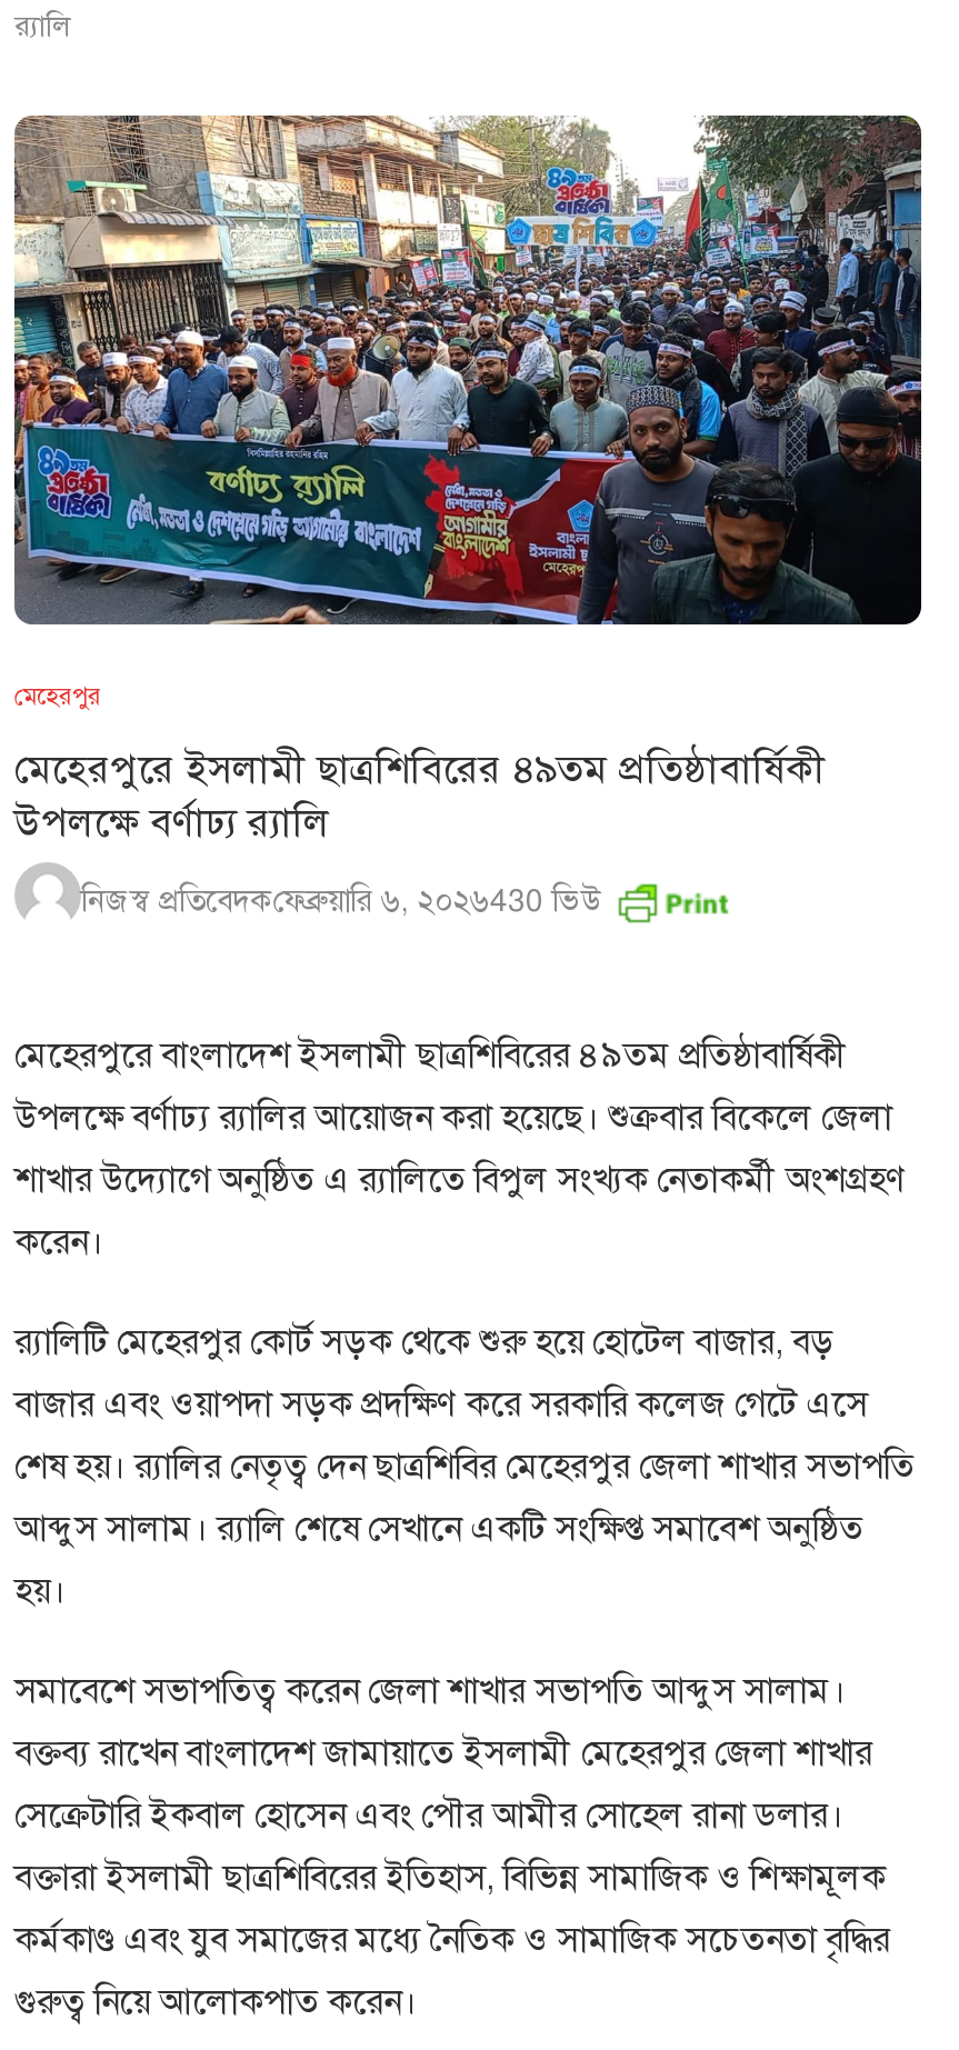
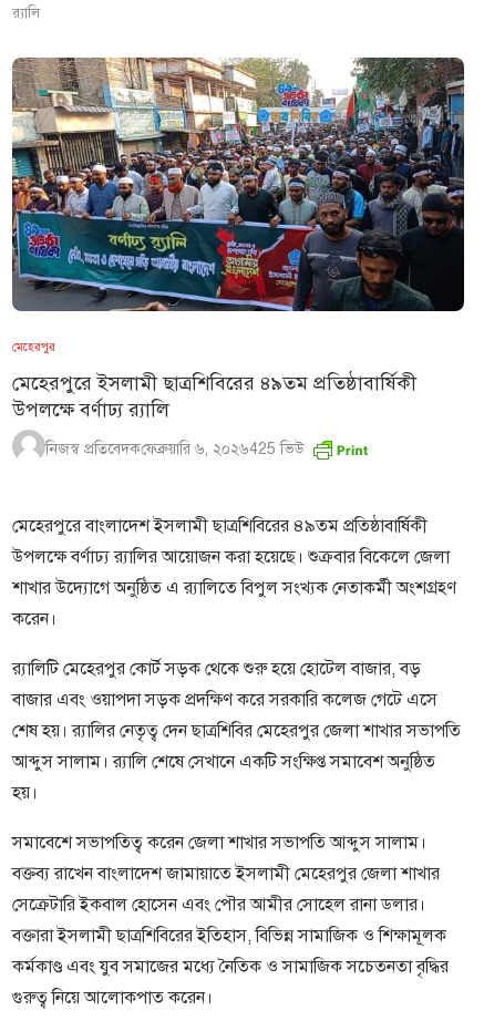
[81,881,599,919] নিজস্ব প্রতিবেদকফেব্রুয়ারি ৬, ২০২৬430 ভিউ -> [45,439,303,458] নিজস্ব প্রতিবেদকফেব্রুয়ারি ৬, ২০২৬425 ভিউ

